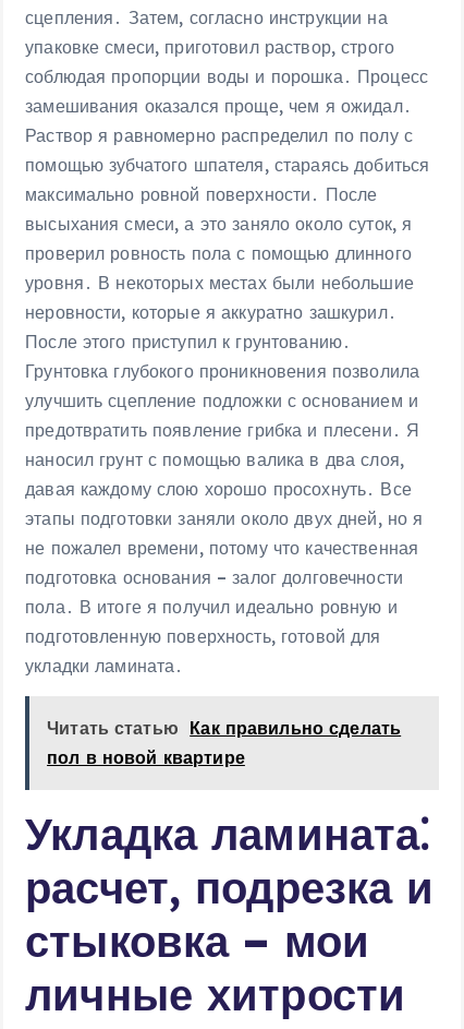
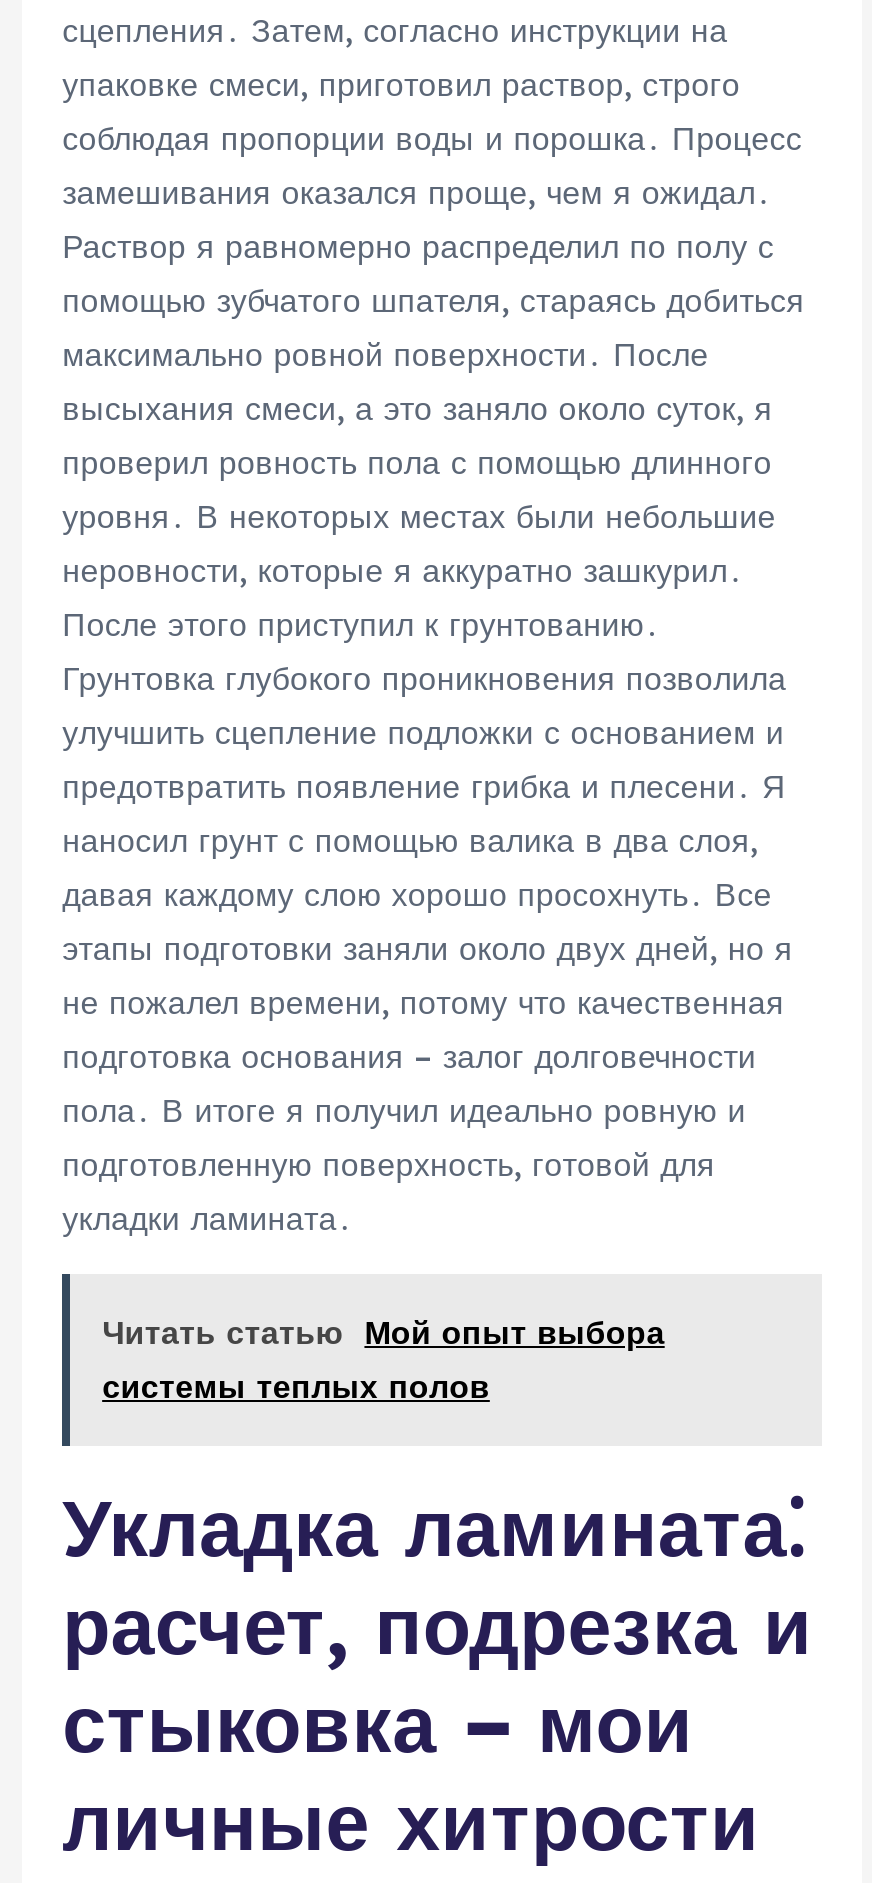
[47,717,401,768] Читать статью Как правильно сделать | пол в новой квартире -> [102,1312,665,1406] Читать статью Мой опыт выбора | системы теплых полов

